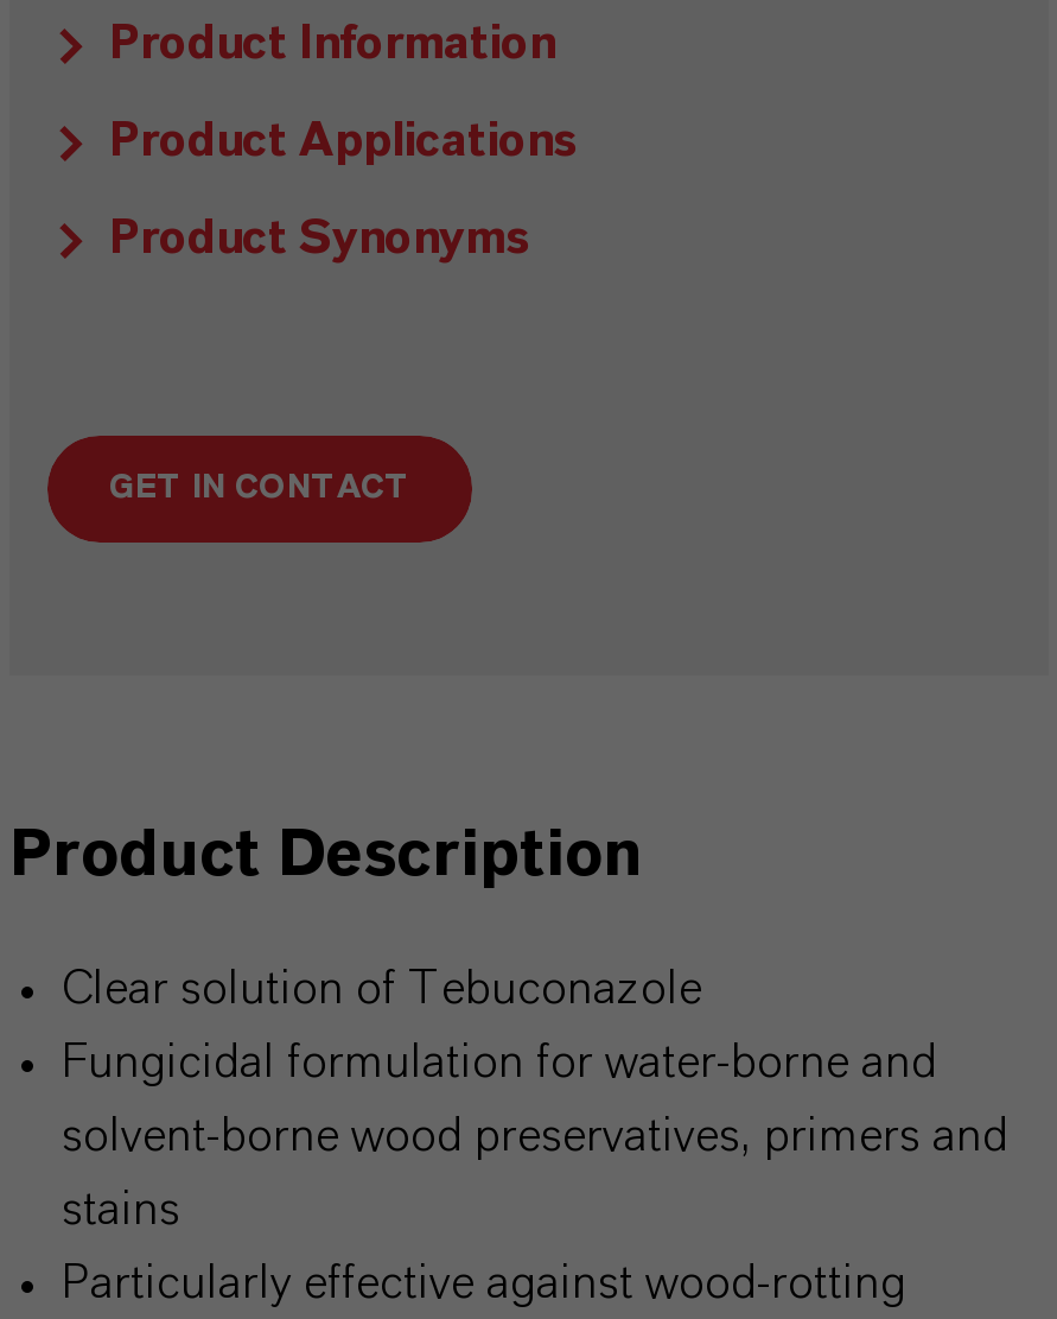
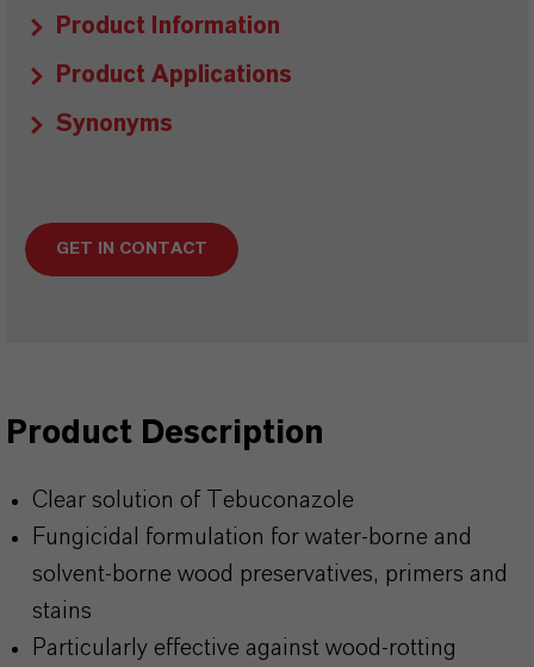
[109,215,531,262] Product Synonyms -> [56,112,173,136] Synonyms

